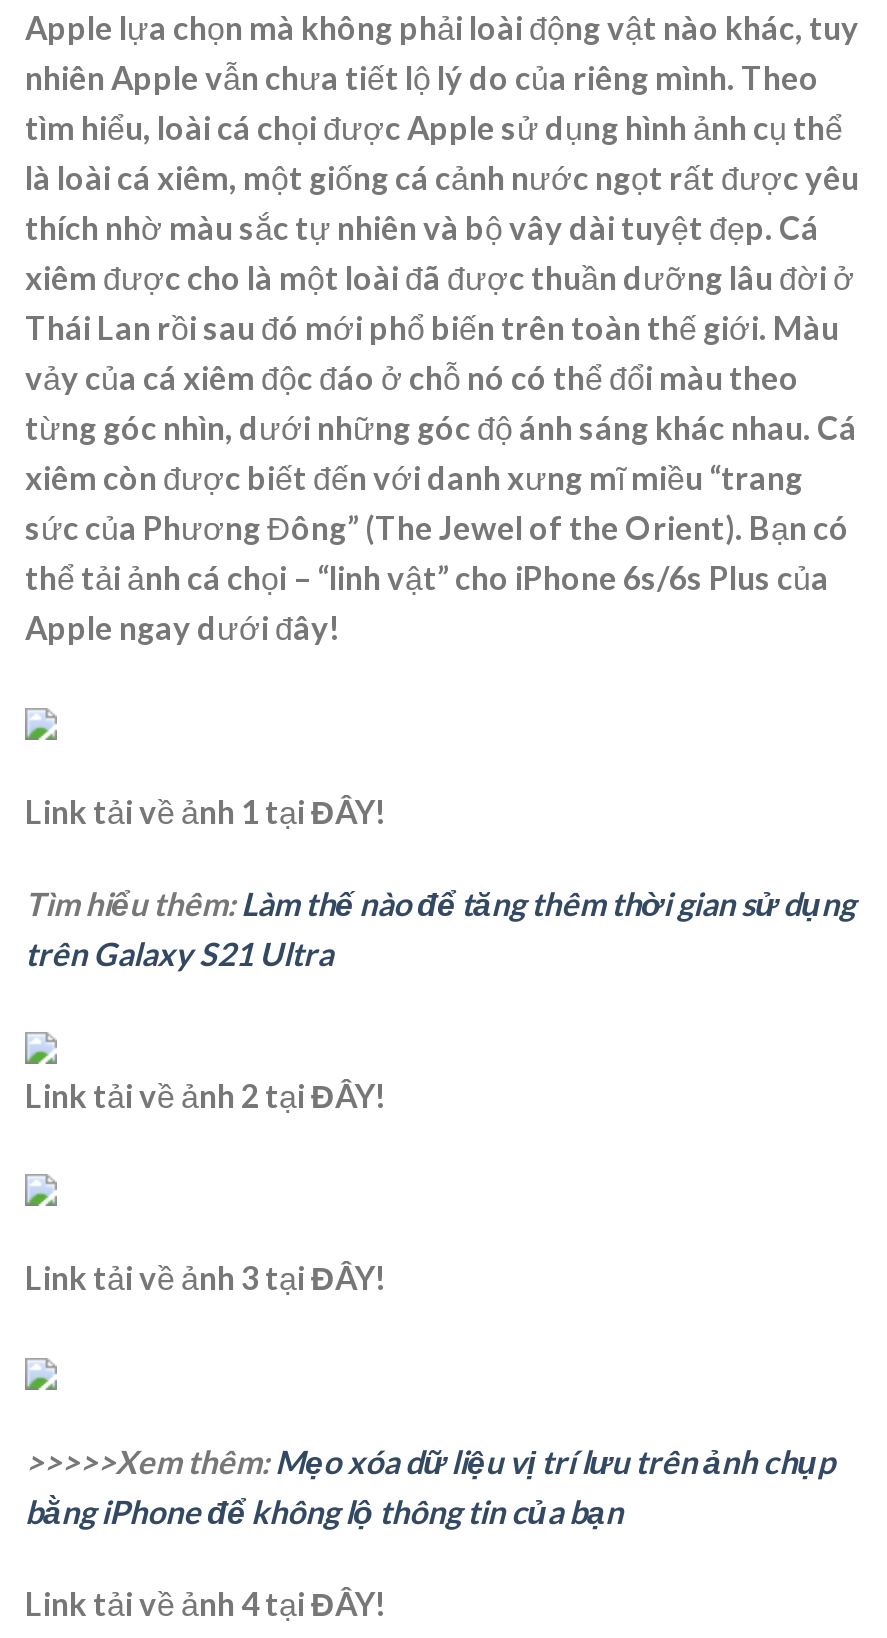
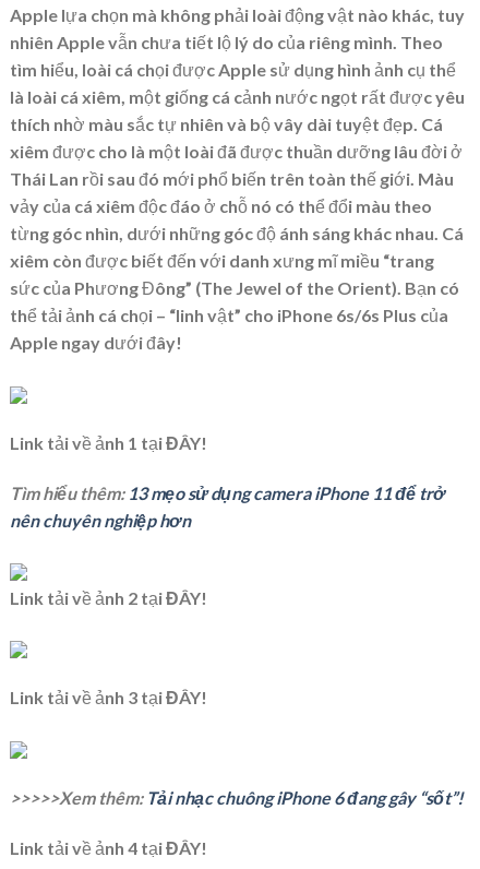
[25,884,855,972] Tìm hiểu thêm: Làm thế nào để tăng thêm thời gian sử dụng | trên Galaxy S21 Ultra -> [10,482,445,530] Tìm hiểu thêm: 13 mẹo sử dụng camera iPhone 11 để trở | nên chuyên nghiệp hơn
[25,1442,835,1530] >>>>>Xem thêm: Mẹo xóa dữ liệu vị trí lưu trên ảnh chụp | bằng iPhone để không lộ thông tin của bạn -> [10,787,464,808] >>>>>Xem thêm: Tải nhạc chuông iPhone 6 đang gây “sốt”!

